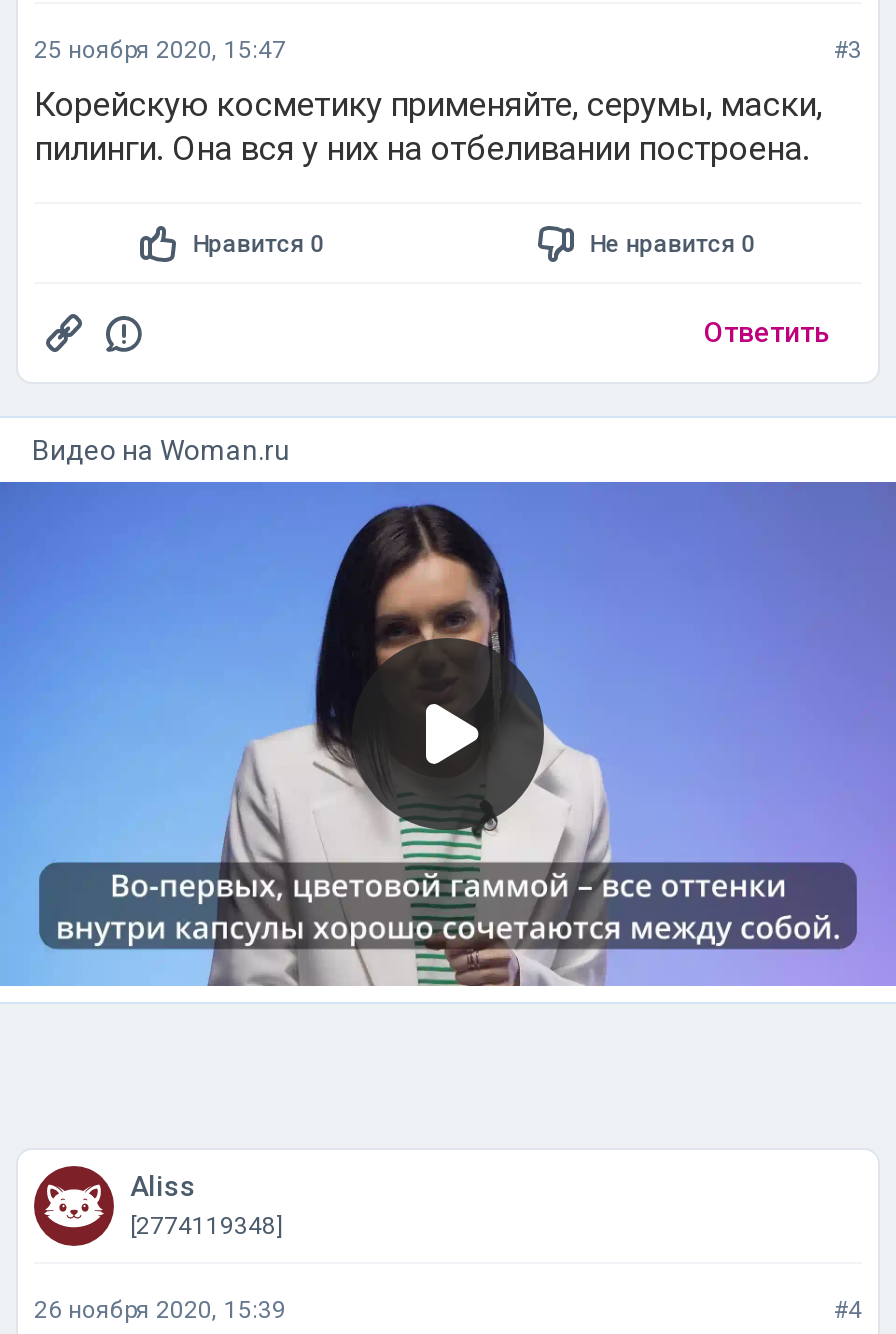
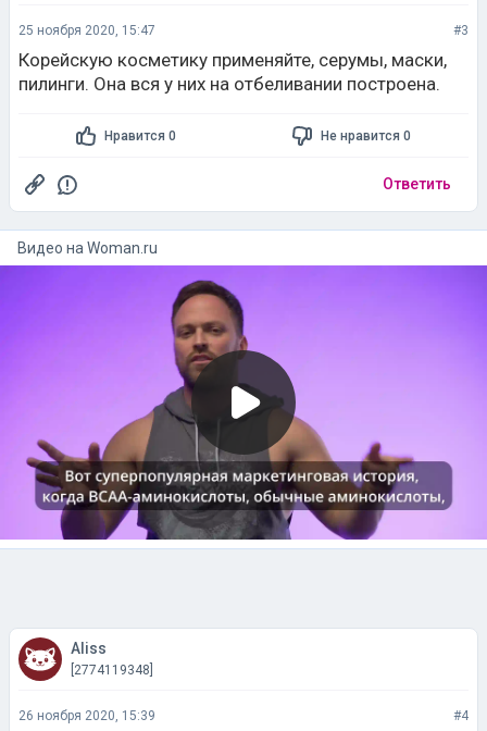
[6,482,890,988] [image] -> [3,265,484,541] [image]

